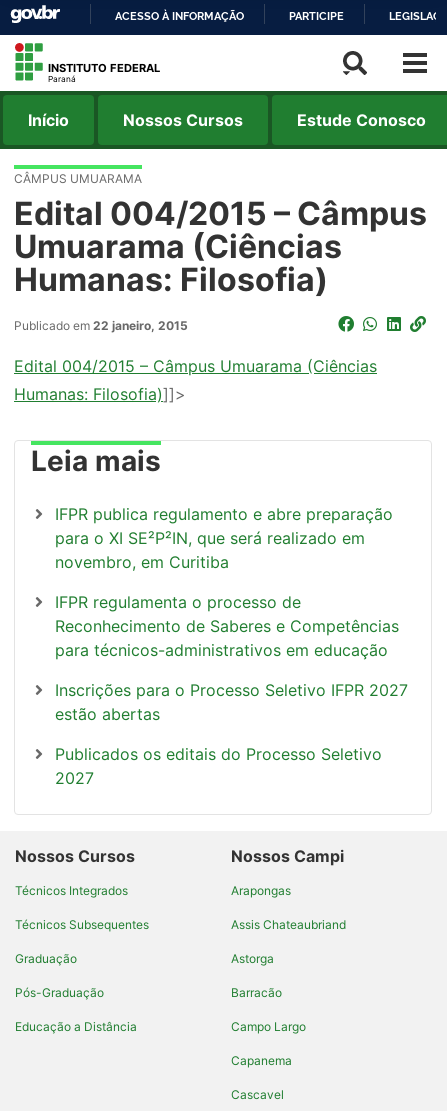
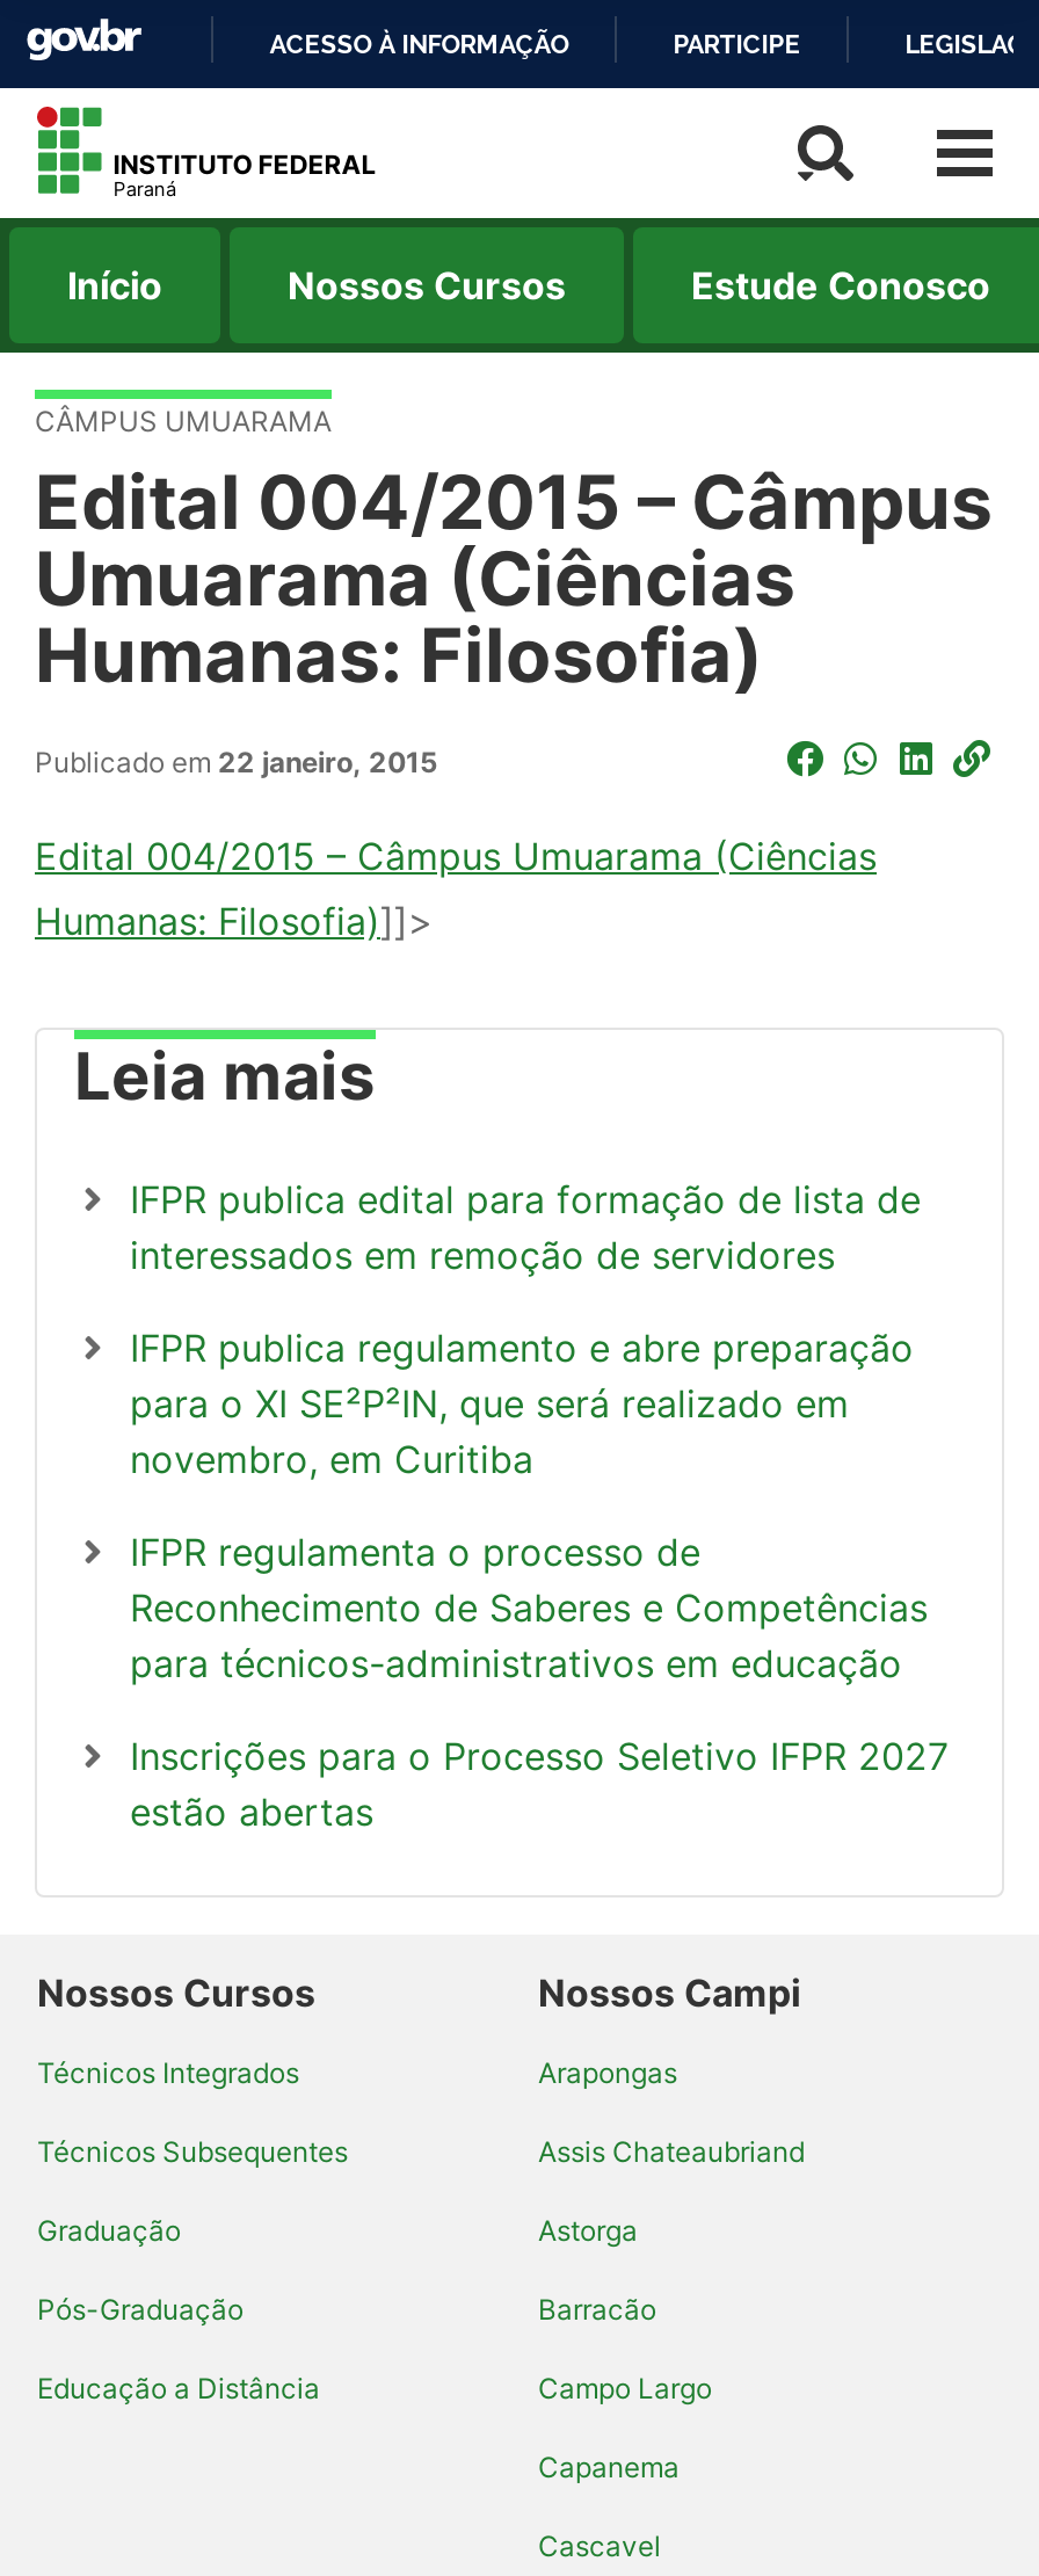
none -> [130,1176,921,1278] IFPR publica edital para formação de lista de | interessados em remoção de servidores
moved [55,504,408,724] -> [130,1325,949,1835]: IFPR publica regulamento e abre preparação | novembro, em Curitiba | IFPR regulamenta o processo de | Reconhecimento de Saberes e Competências | para técnicos-administrativos em educação | Inscrições para o Processo Seletivo IFPR 2027 | estão abertas
[55,744,382,788] Publicados os editais do Processo Seletivo | 2027 -> none

